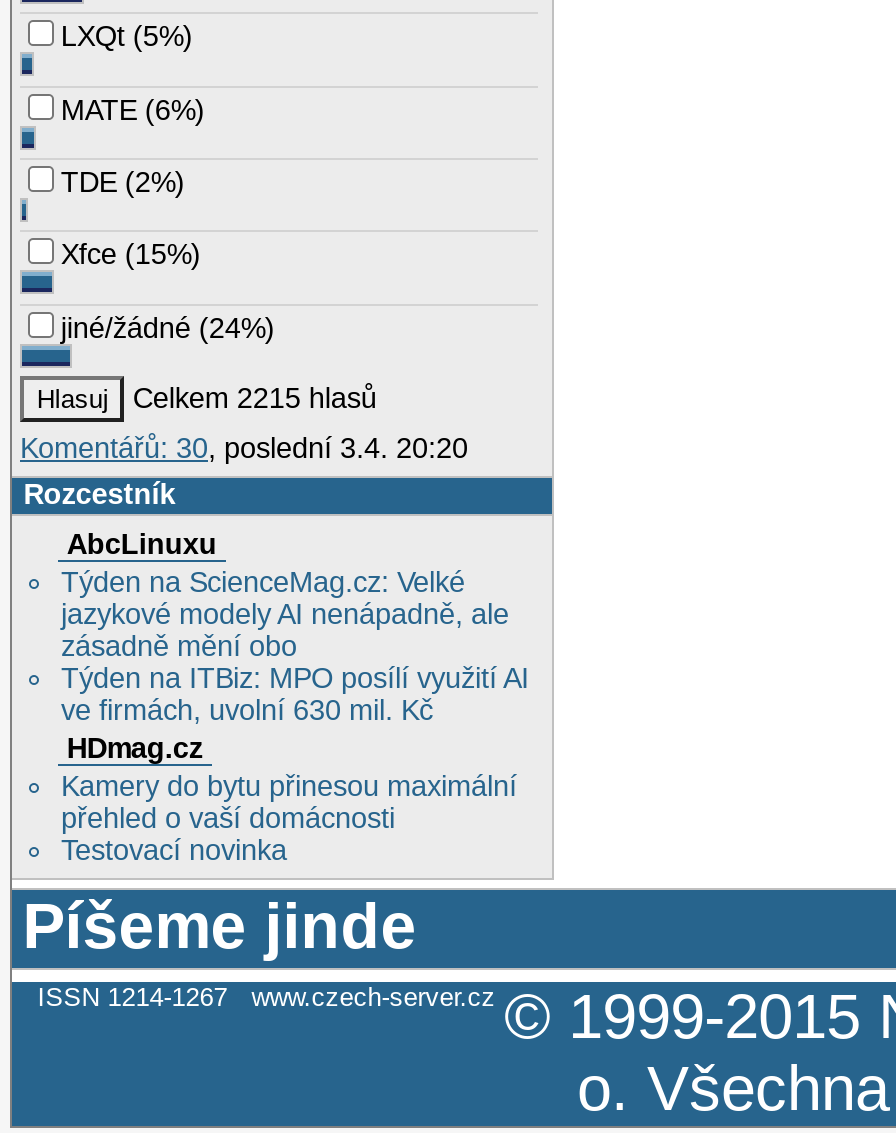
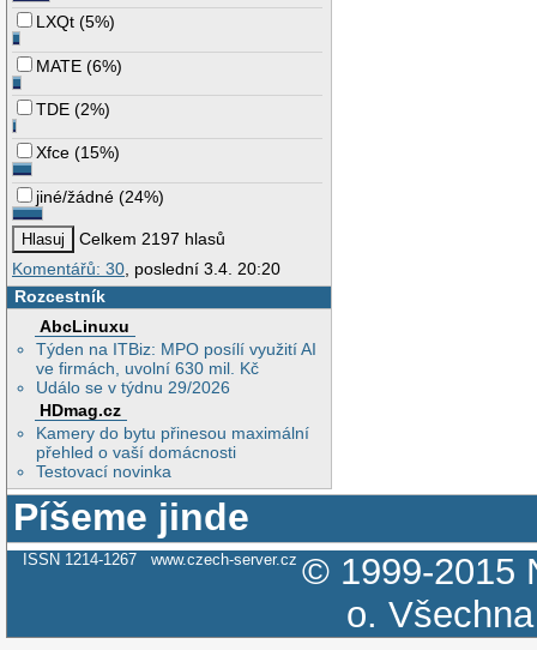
[125,382,377,414] Celkem 2215 hlasů -> [75,229,226,248] Celkem 2197 hlasů
[61,566,509,662] Týden na ScienceMag.cz: Velké | jazykové modely AI nenápadně, ale | zásadně mění obo -> none
moved [61,662,529,726] -> [37,339,317,378]: Týden na ITBiz: MPO posílí využití AI | ve firmách, uvolní 630 mil. Kč
none -> [37,378,231,397] Událo se v týdnu 29/2026

